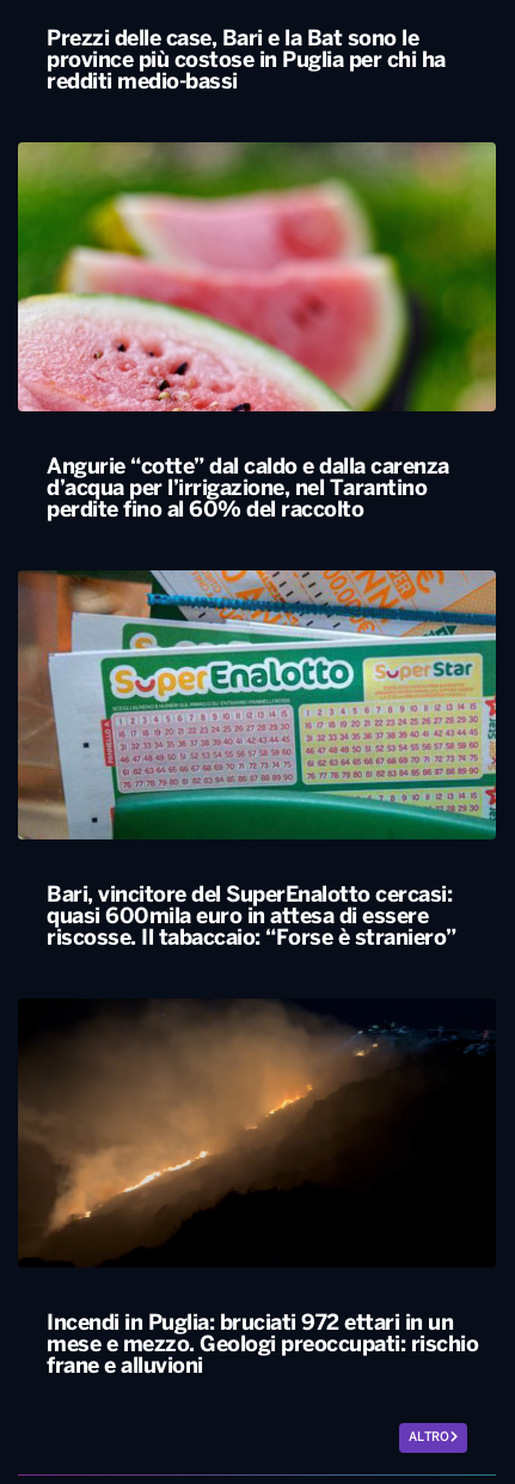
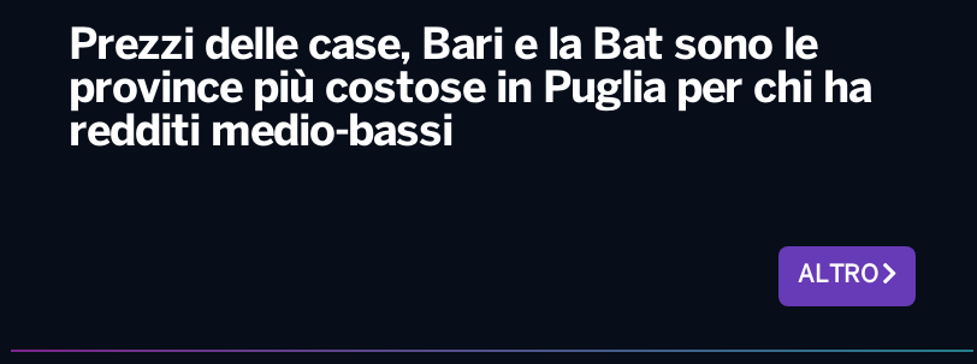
[17,141,497,522] [image] | Angurie “cotte” dal caldo e dalla carenza | d’acqua per l’irrigazione, nel Tarantino | perdite fino al 60% del raccolto -> none
[17,569,497,950] [image] | Bari, vincitore del SuperEnalotto cercasi: | quasi 600mila euro in attesa di essere | riscosse. Il tabaccaio: “Forse è straniero” -> none
[18,1000,406,1257] [image] -> none
[47,1314,478,1378] Incendi in Puglia: bruciati 972 ettari in un | mese e mezzo. Geologi preoccupati: rischio | frane e alluvioni -> none

